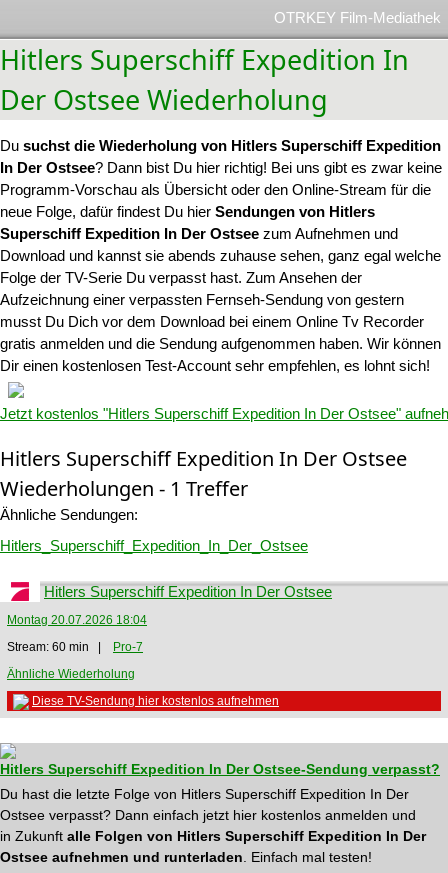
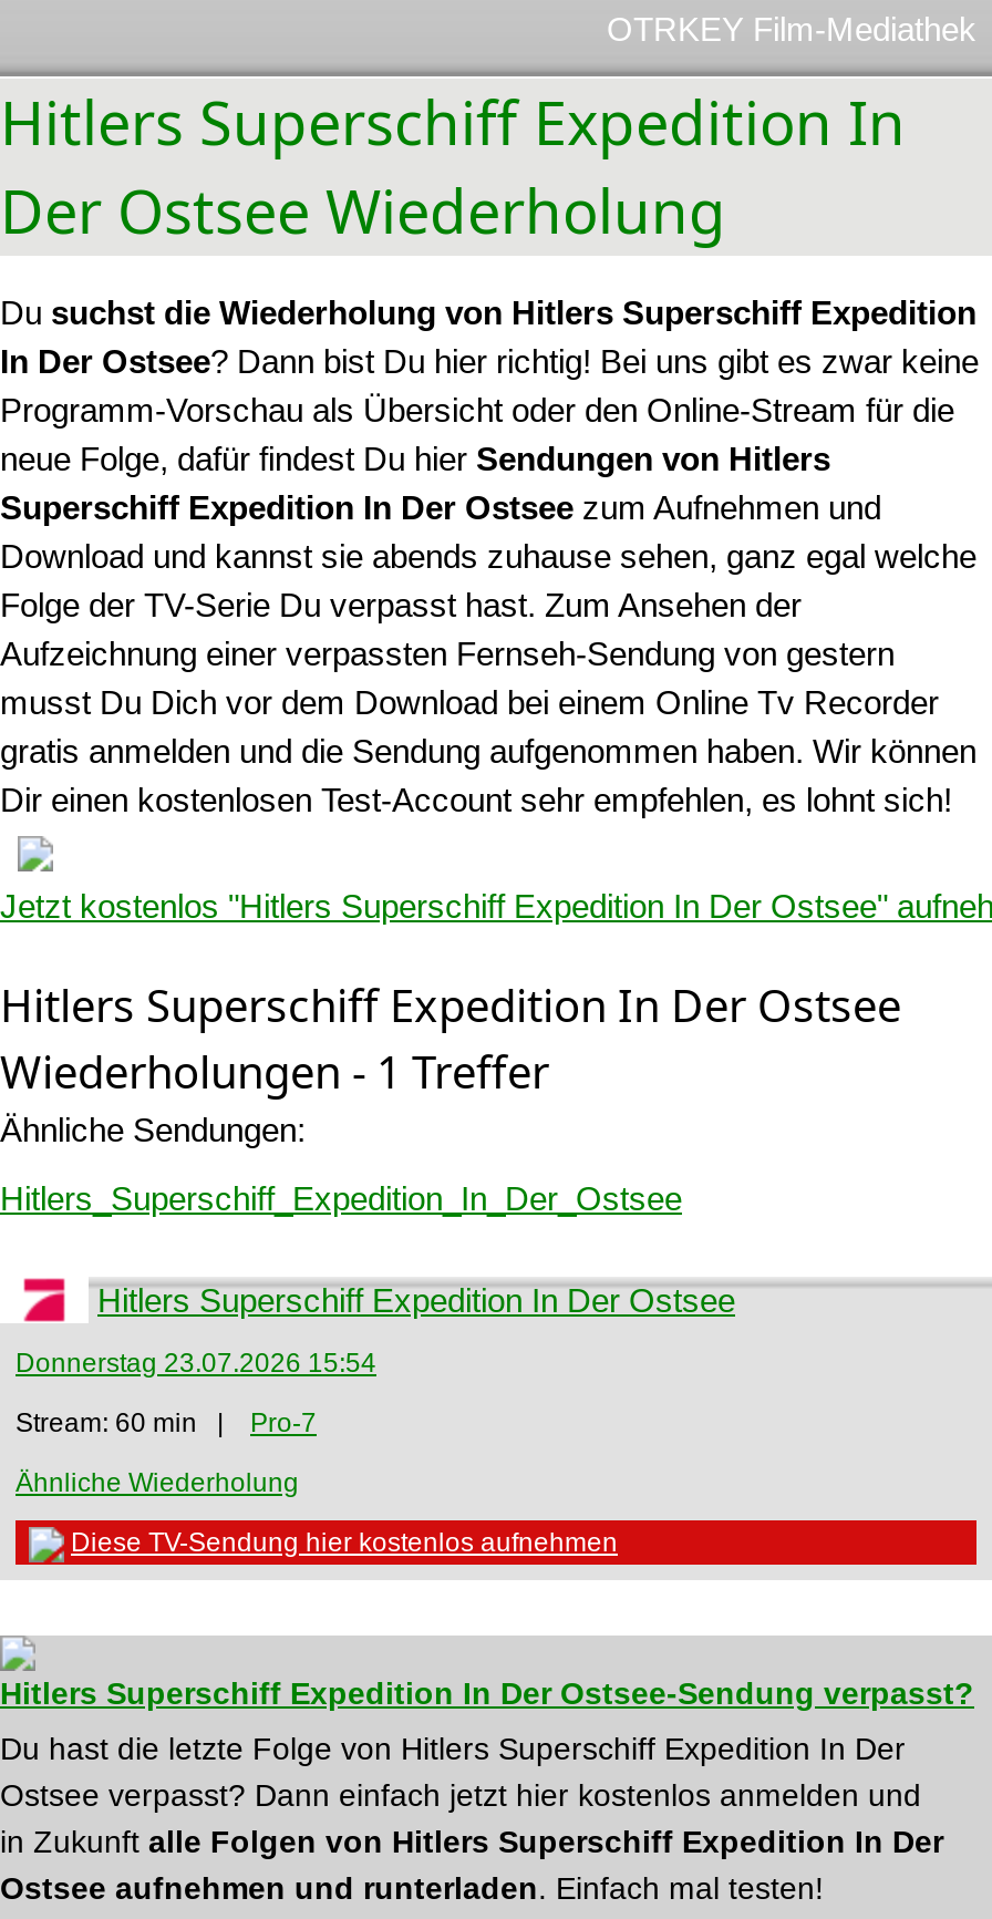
[7,613,147,627] Montag 20.07.2026 18:04 -> [15,1348,376,1379] Donnerstag 23.07.2026 15:54

